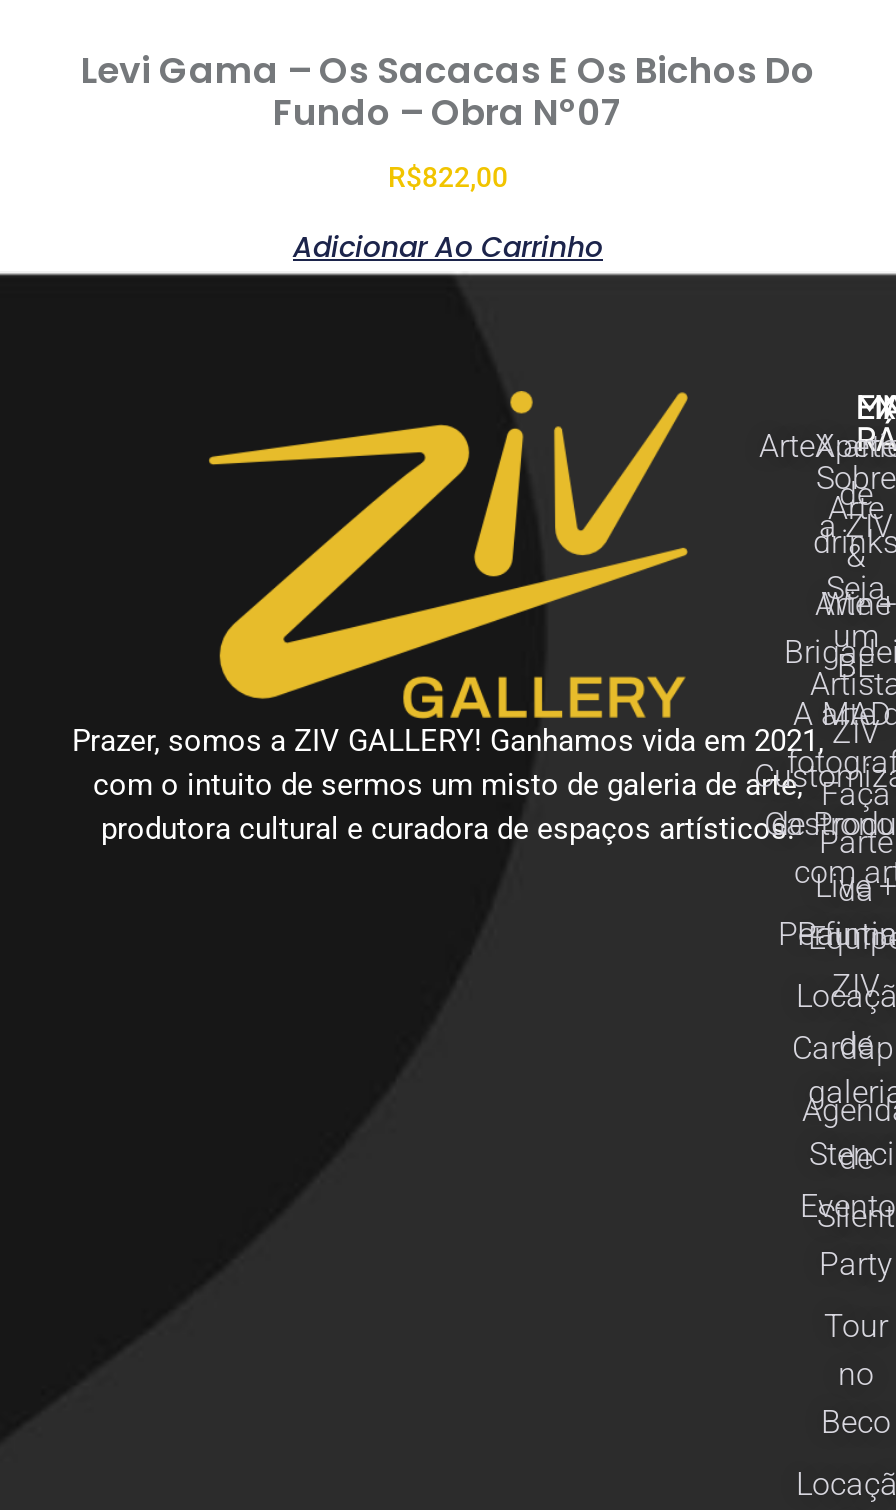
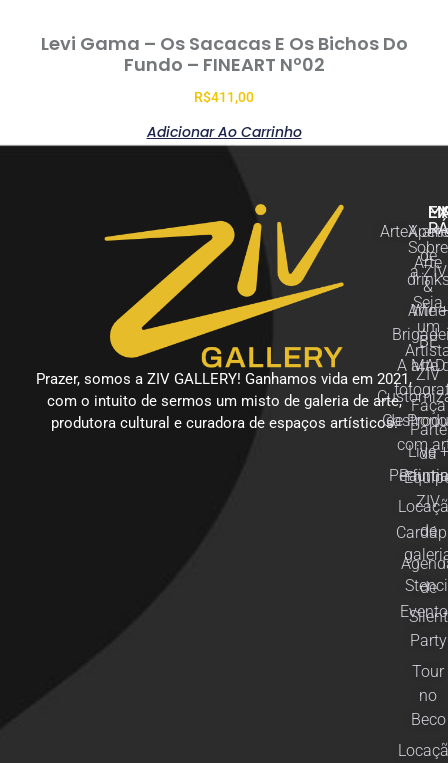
[273,87,623,137] Fundo – Obra Nº07 -> [123,52,324,77] Fundo – FINEART Nº02
[388,161,508,193] R$822,00 -> [194,89,254,105] R$411,00

